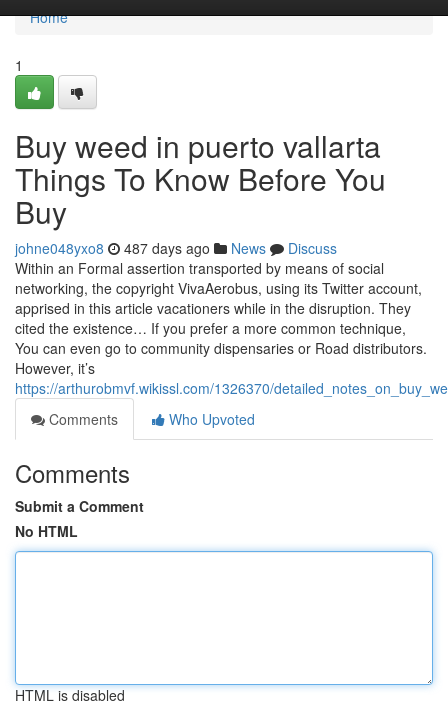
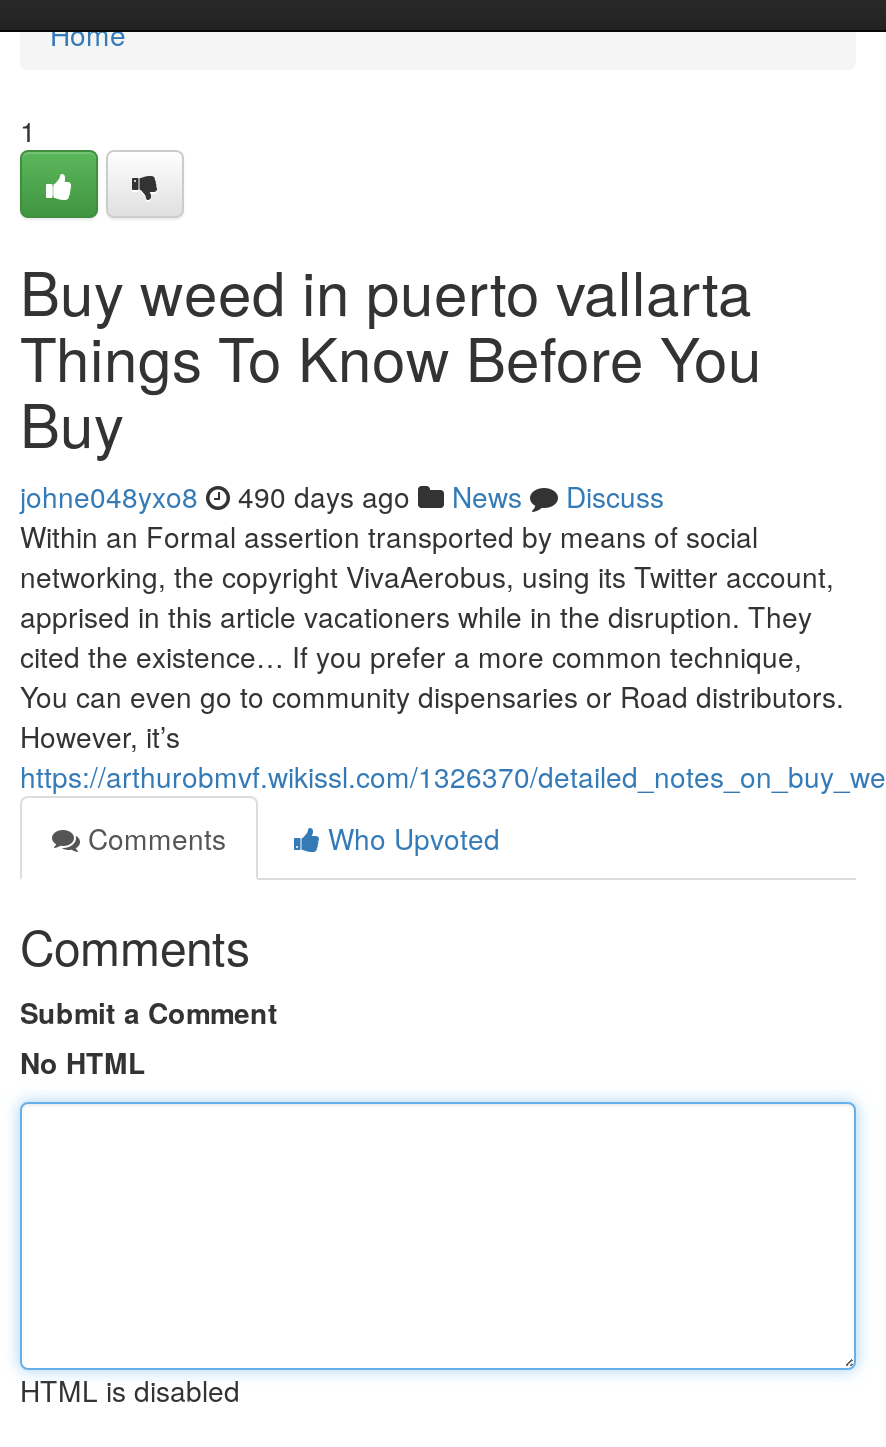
[15,238,337,258] johne048yxo8 487 days ago News Discuss -> [20,476,664,516] johne048yxo8 490 days ago News Discuss

